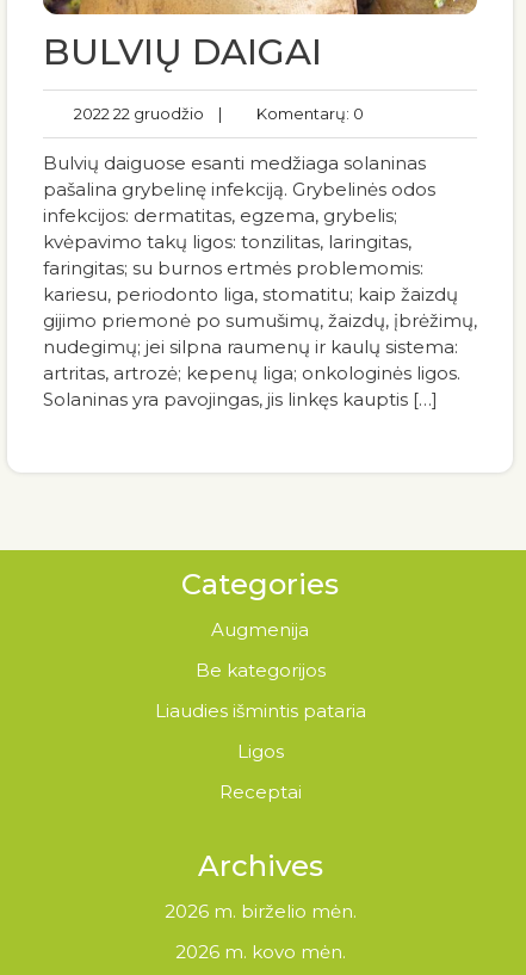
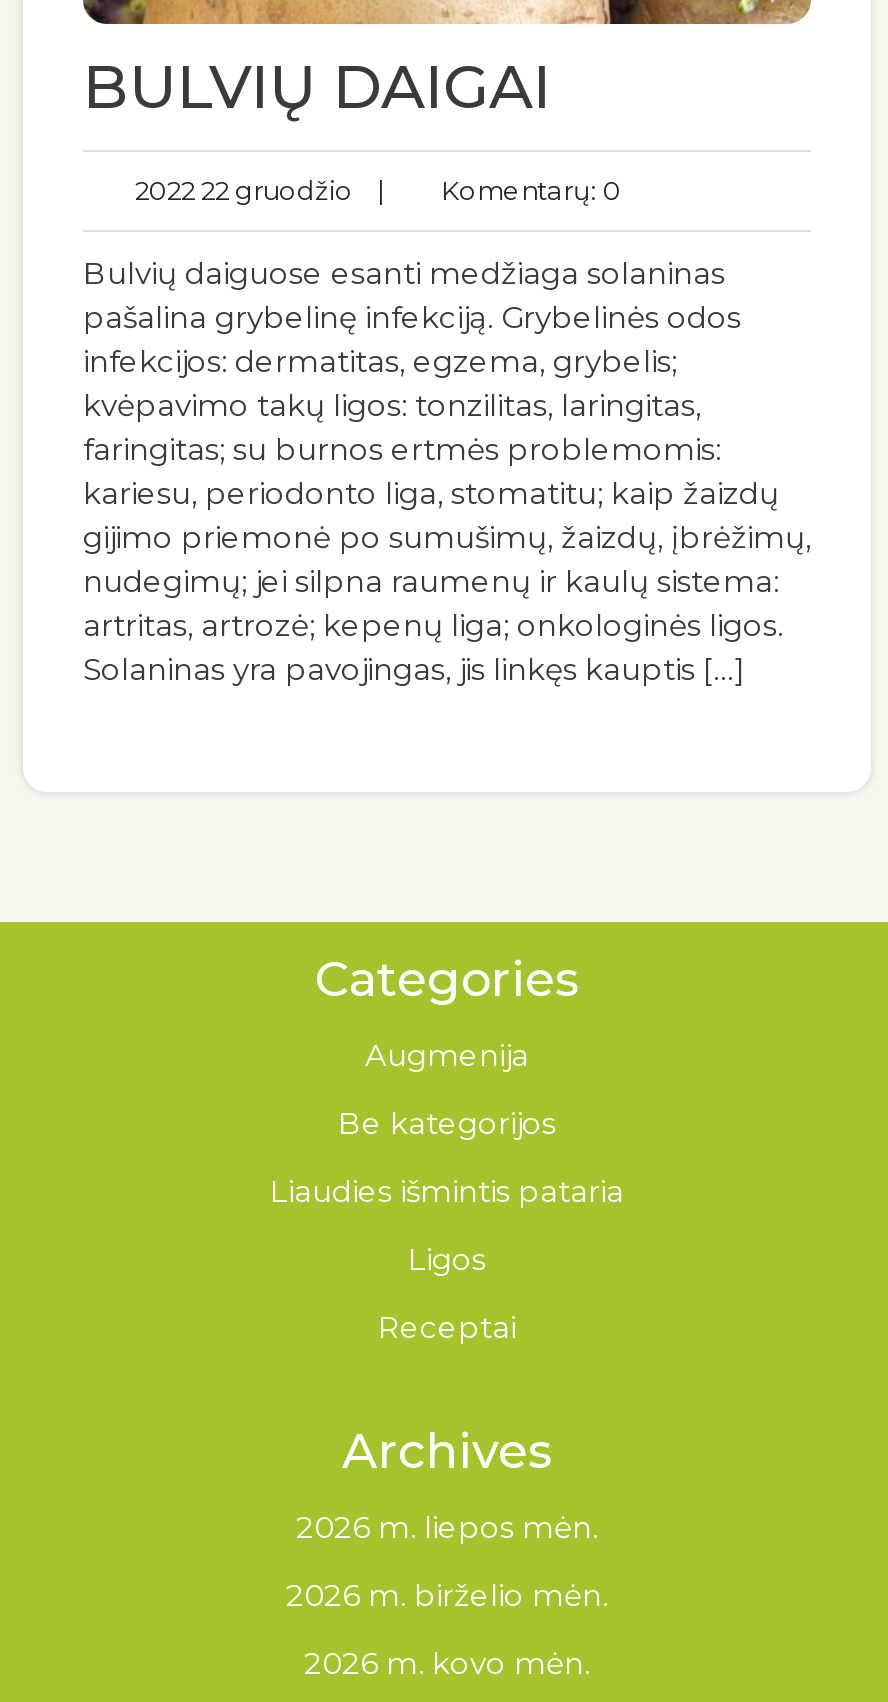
none -> [296,1509,598,1547] 2026 m. liepos mėn.

